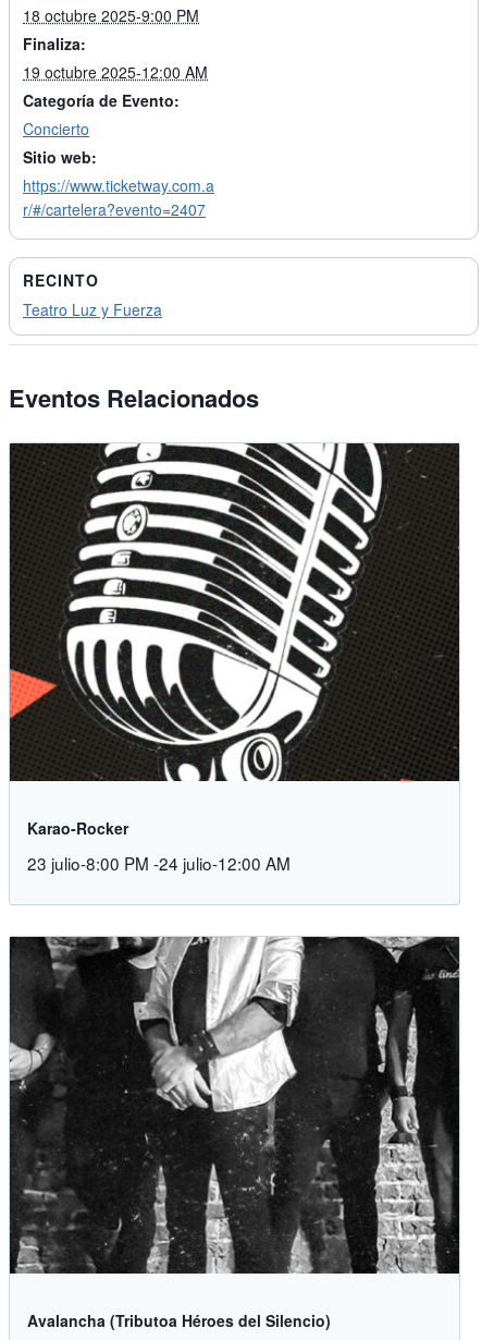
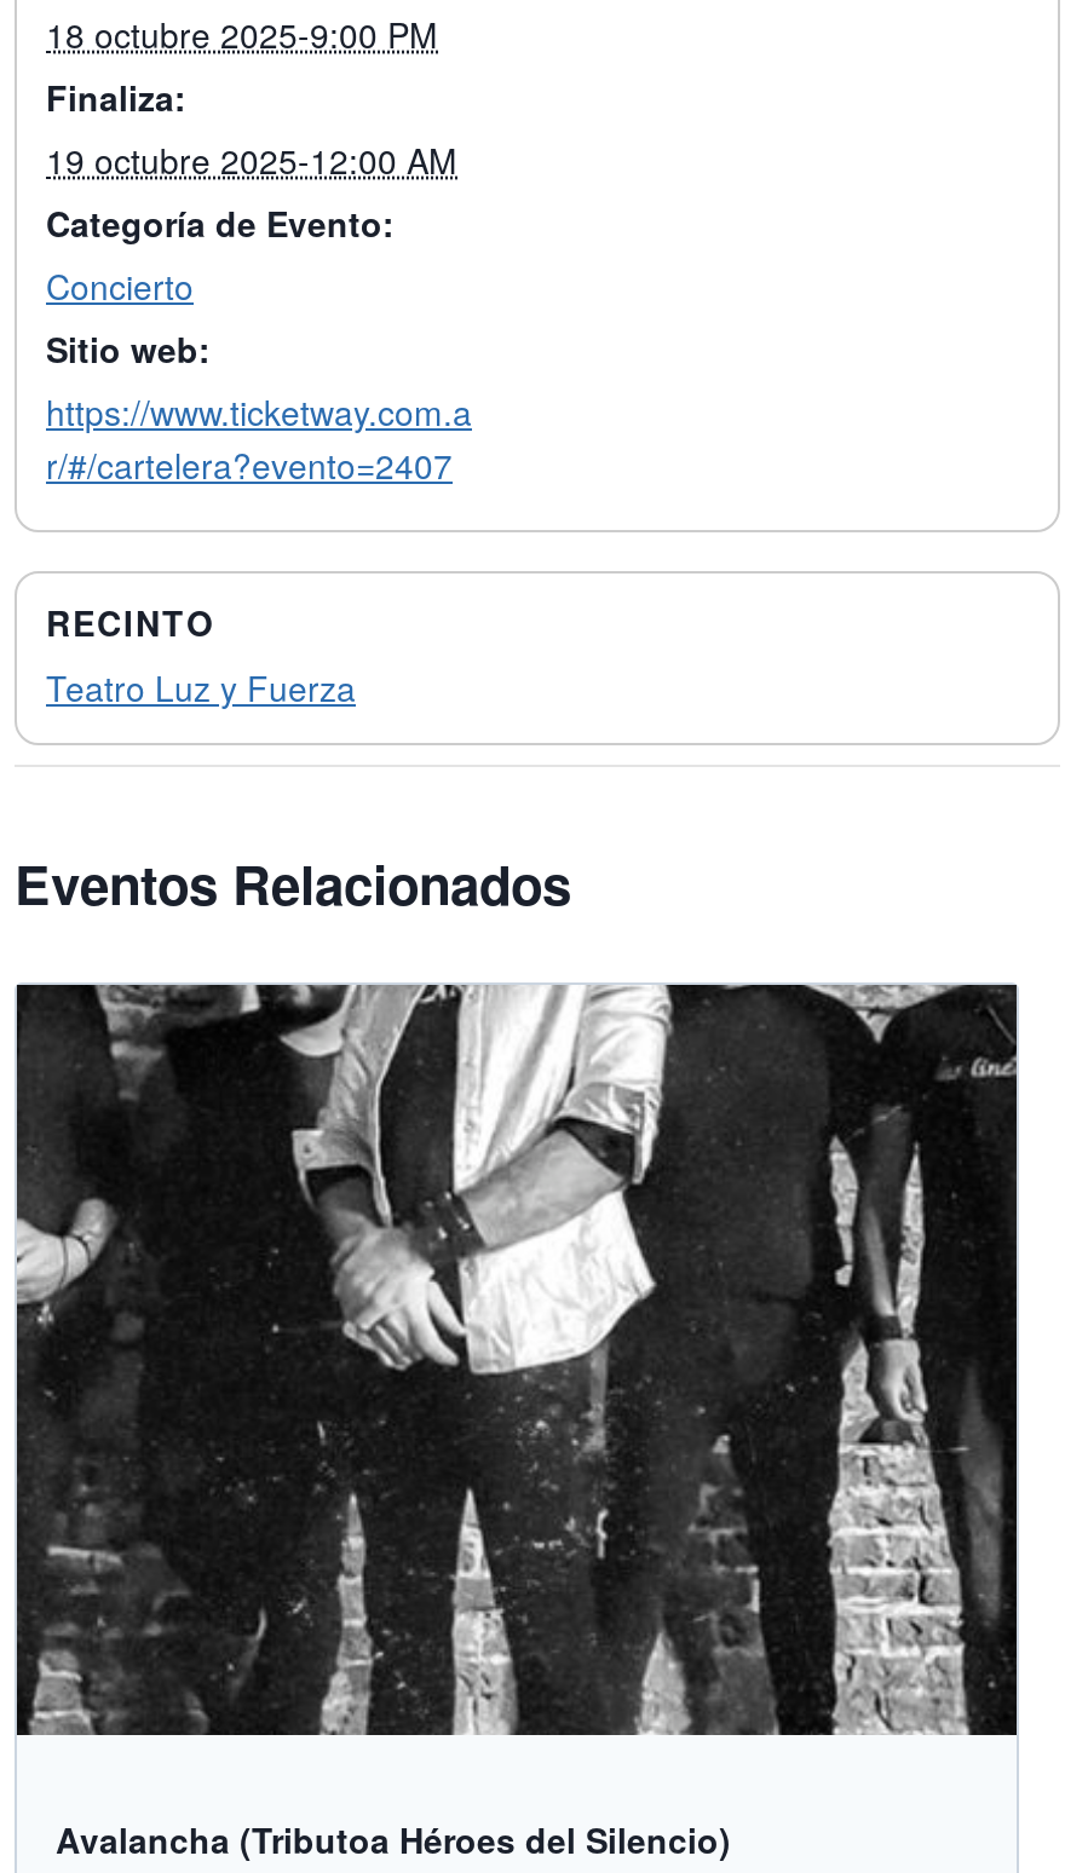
[9,442,460,875] [image] | Karao-Rocker | 23 julio-8:00 PM - 24 julio-12:00 AM -> none

